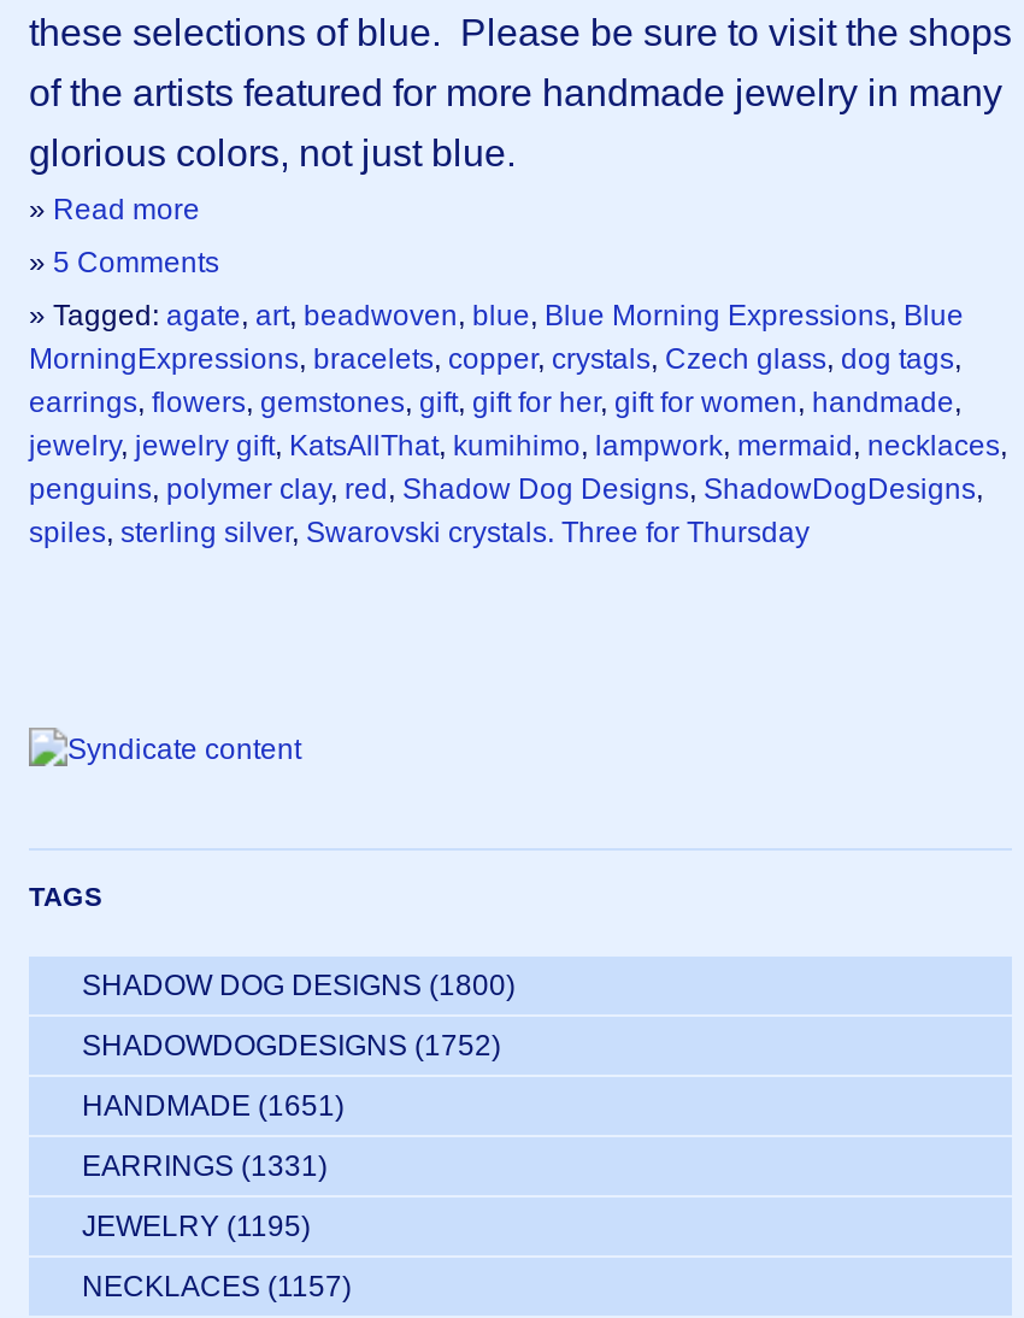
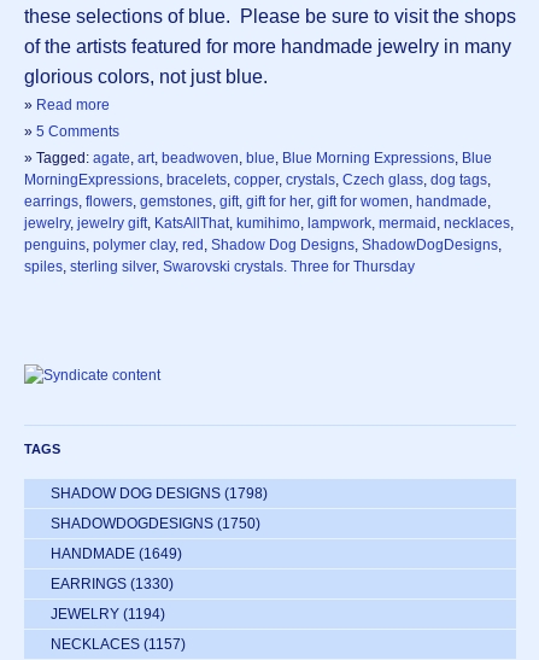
[82,969,516,1003] SHADOW DOG DESIGNS (1800) -> [51,485,268,502] SHADOW DOG DESIGNS (1798)
[82,1029,501,1063] SHADOWDOGDESIGNS (1752) -> [51,515,260,532] SHADOWDOGDESIGNS (1750)
[82,1090,345,1123] HANDMADE (1651) -> [51,546,182,563] HANDMADE (1649)
[82,1150,328,1184] EARRINGS (1331) -> [51,576,174,593] EARRINGS (1330)
[82,1210,311,1244] JEWELRY (1195) -> [51,606,165,623] JEWELRY (1194)

